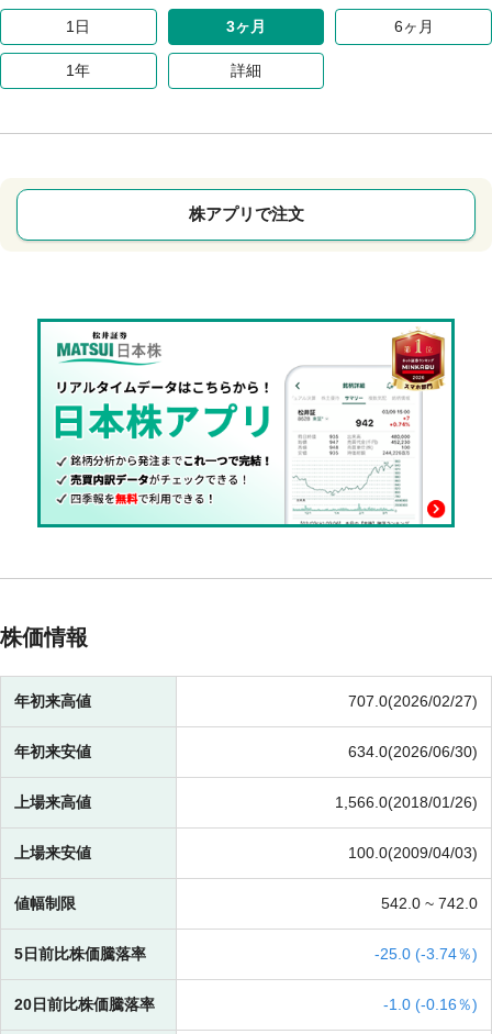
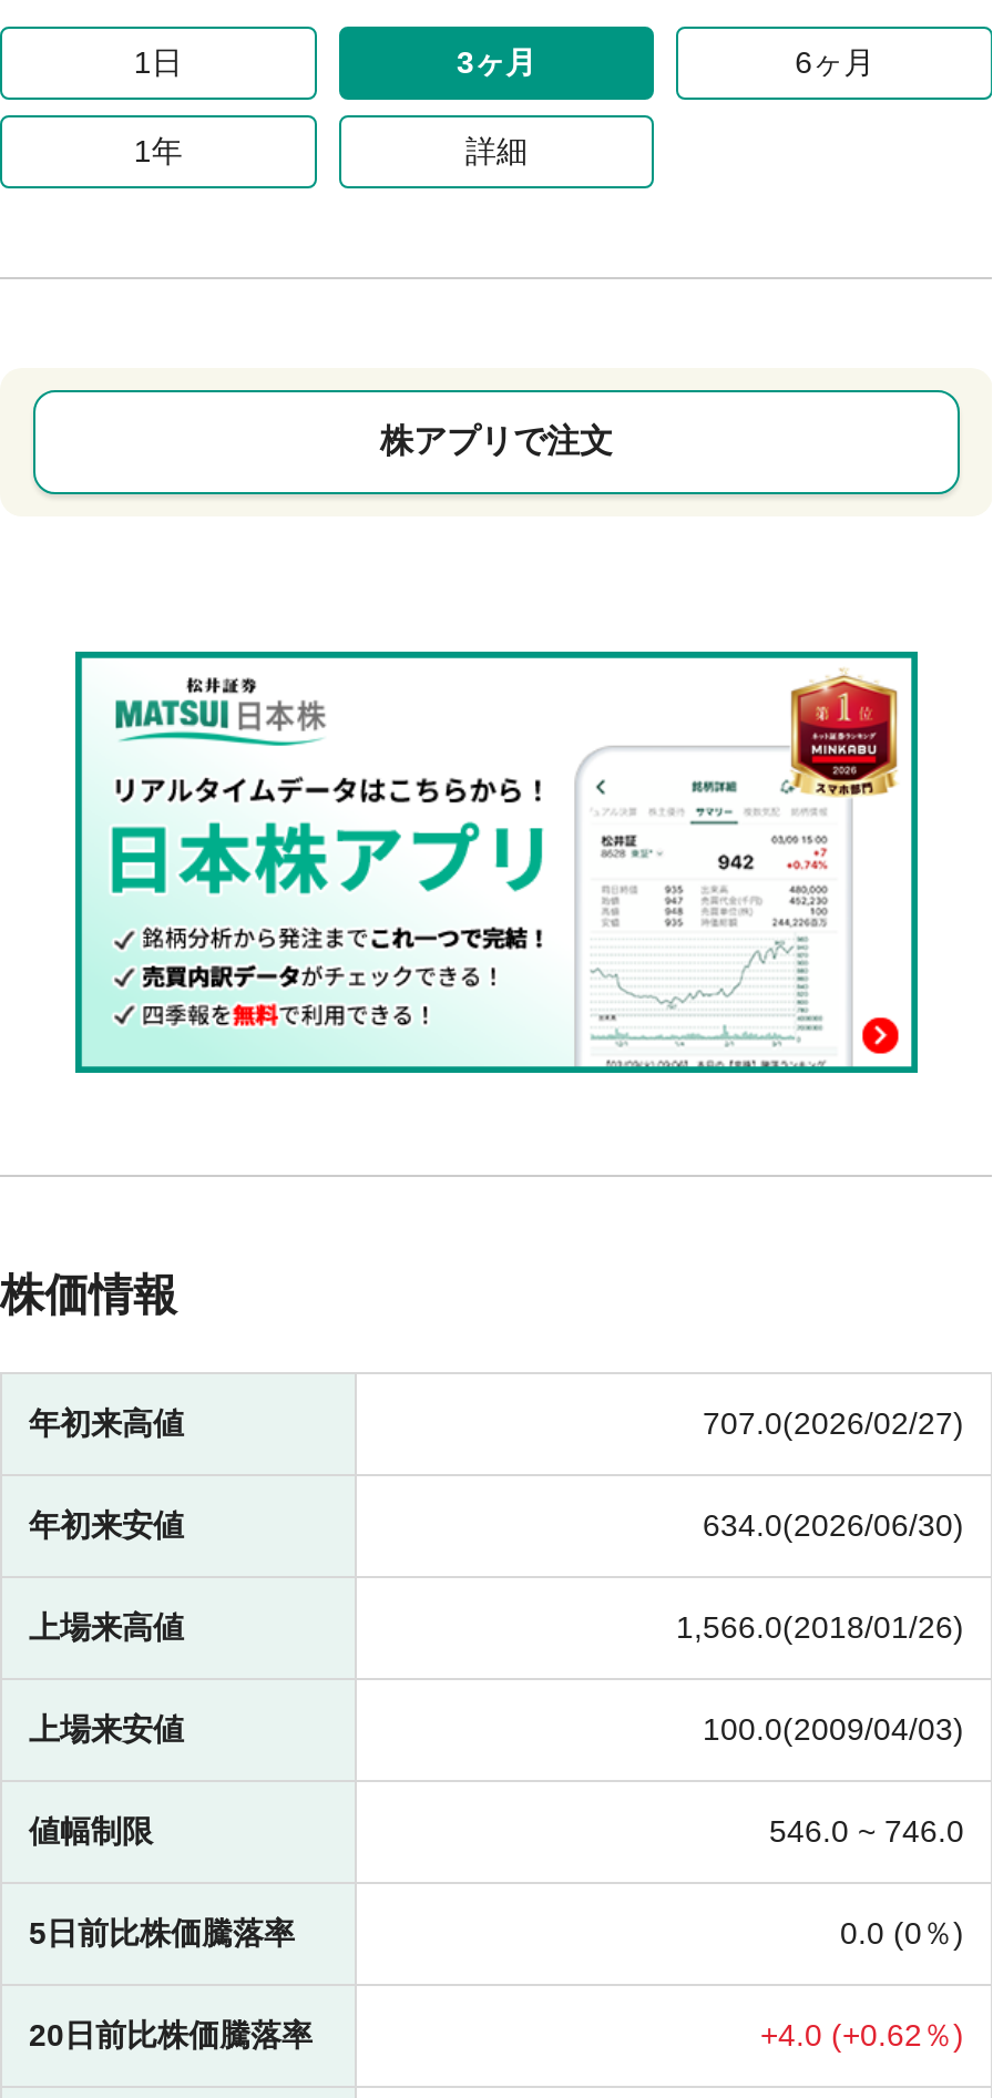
[381,895,478,912] 542.0 ~ 742.0 -> [769,1814,964,1850] 546.0 ~ 746.0
[374,945,478,963] -25.0 (-3.74％) -> [840,1916,964,1951] 0.0 (0％)
[383,996,478,1014] -1.0 (-0.16％) -> [760,2018,964,2053] +4.0 (+0.62％)

